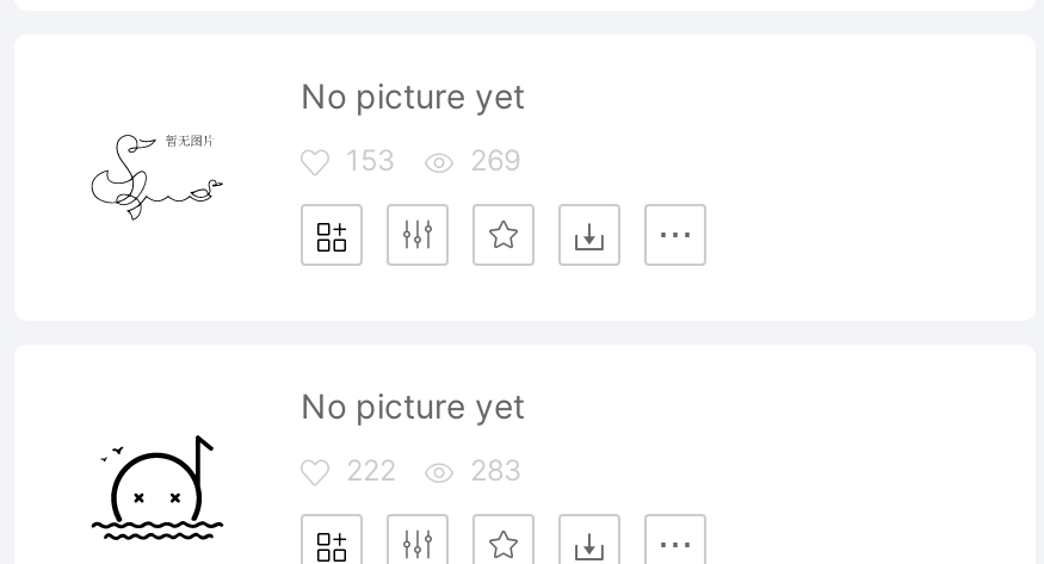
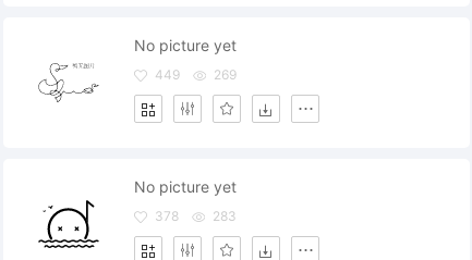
[346,142,396,178] 153 -> [155,66,180,83] 449
[346,452,396,488] 222 -> [155,208,179,224] 378

